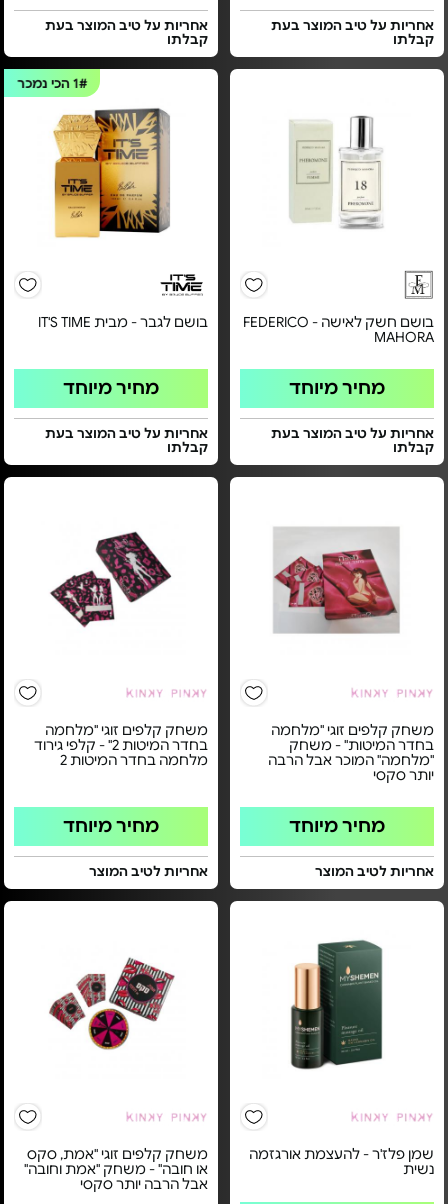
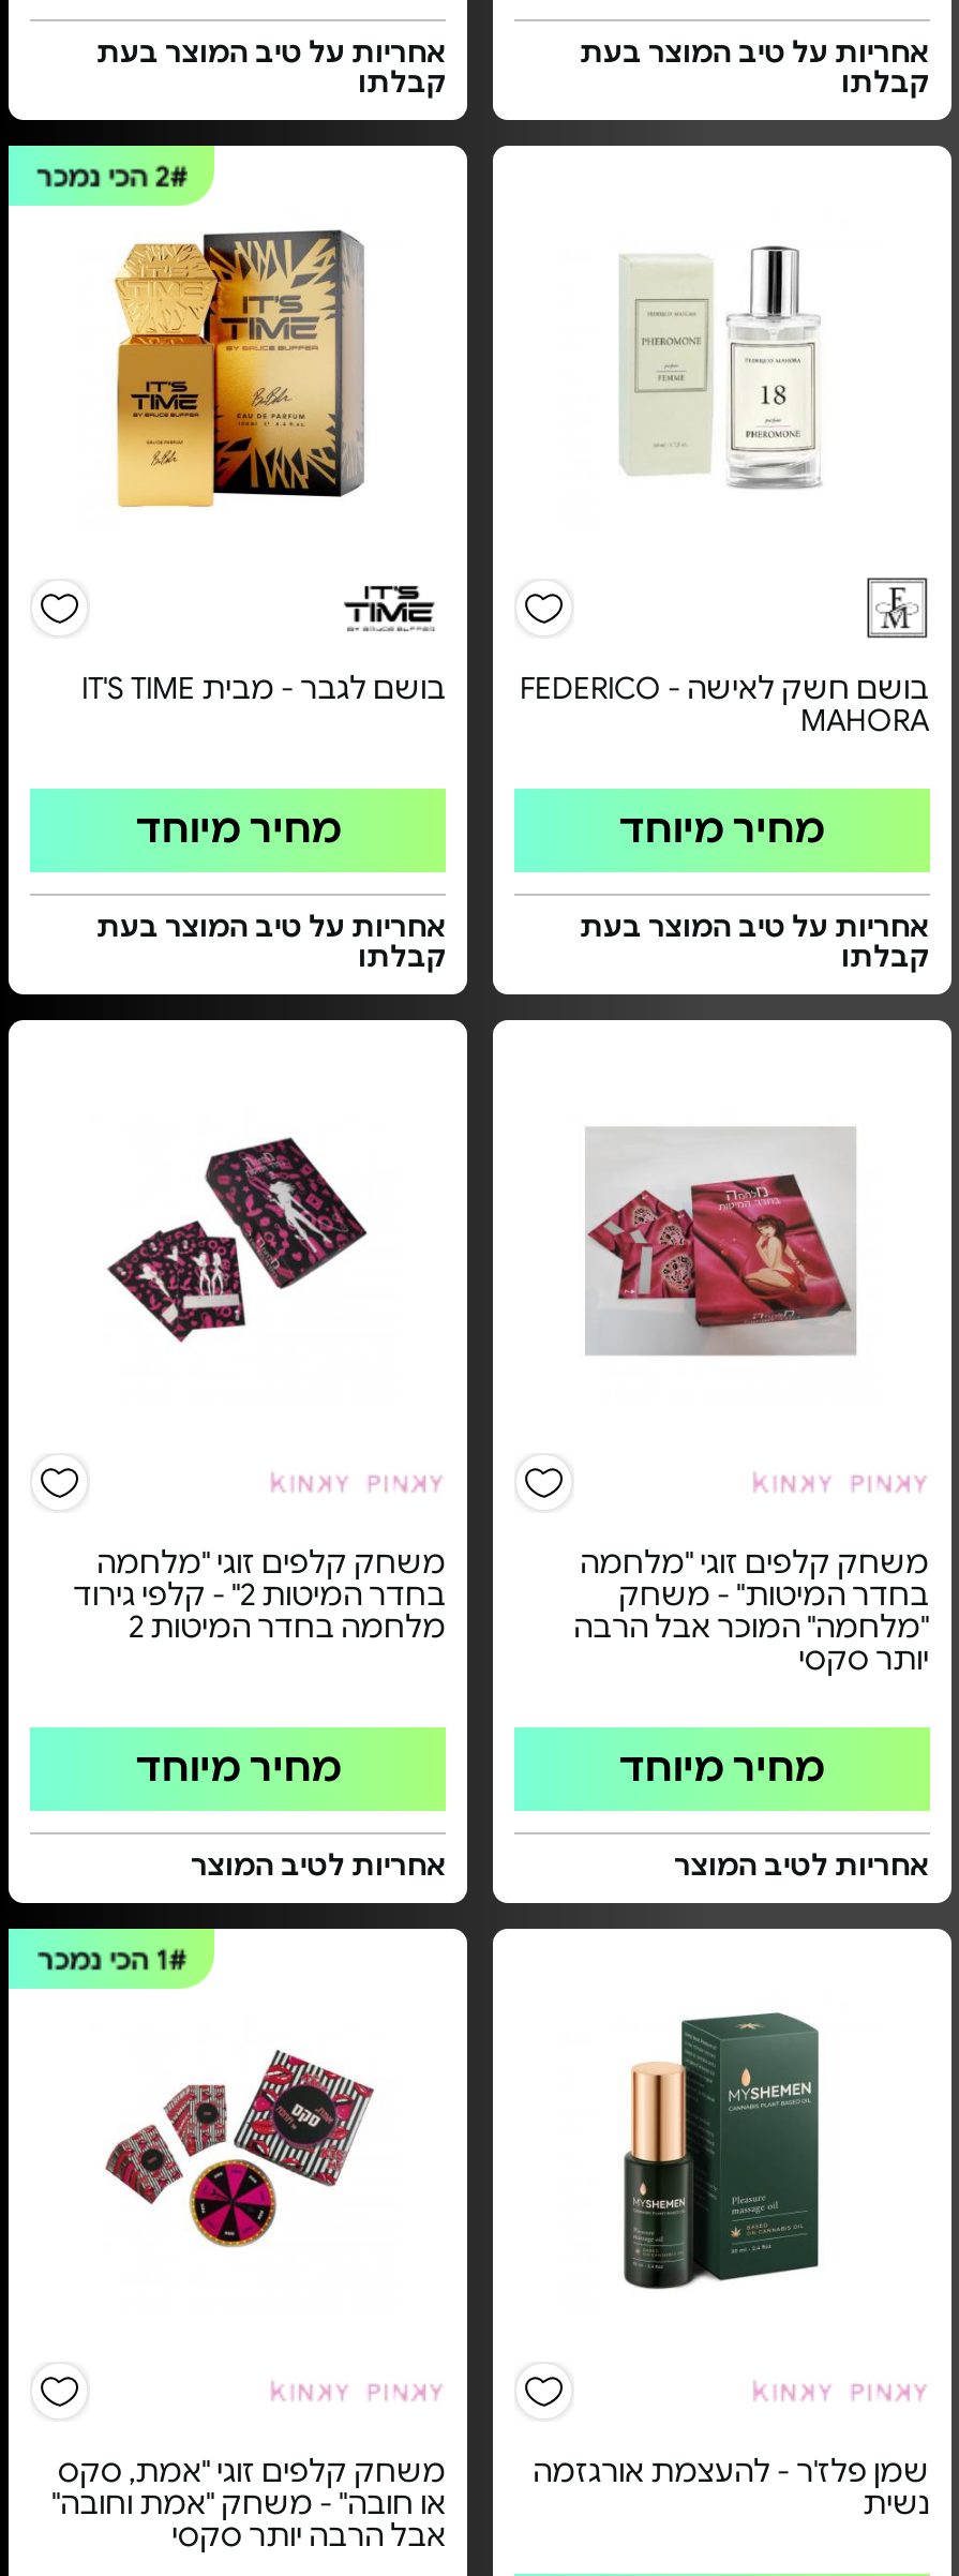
[17,74,88,91] 1#הכי נמכר -> [41,159,184,193] 2#הכי נמכר
none -> [42,1942,183,1976] 1#הכי נמכר

